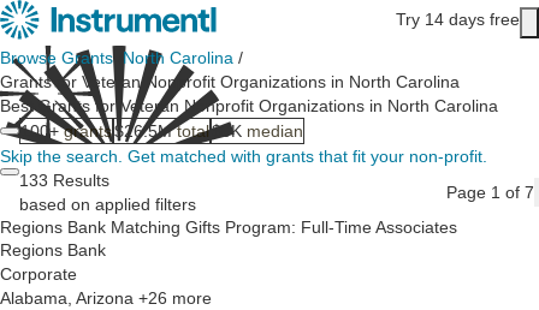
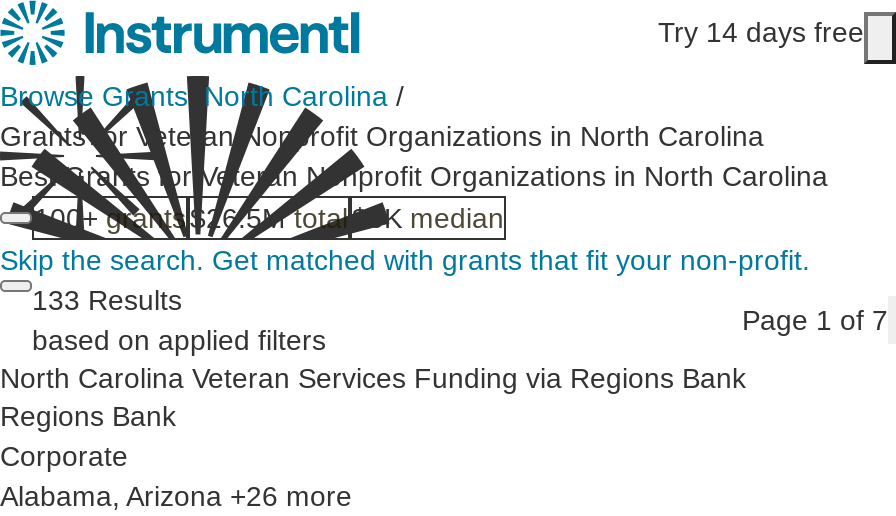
[0,217,457,237] Regions Bank Matching Gifts Program: Full-Time Associates -> [0,362,746,394] North Carolina Veteran Services Funding via Regions Bank

